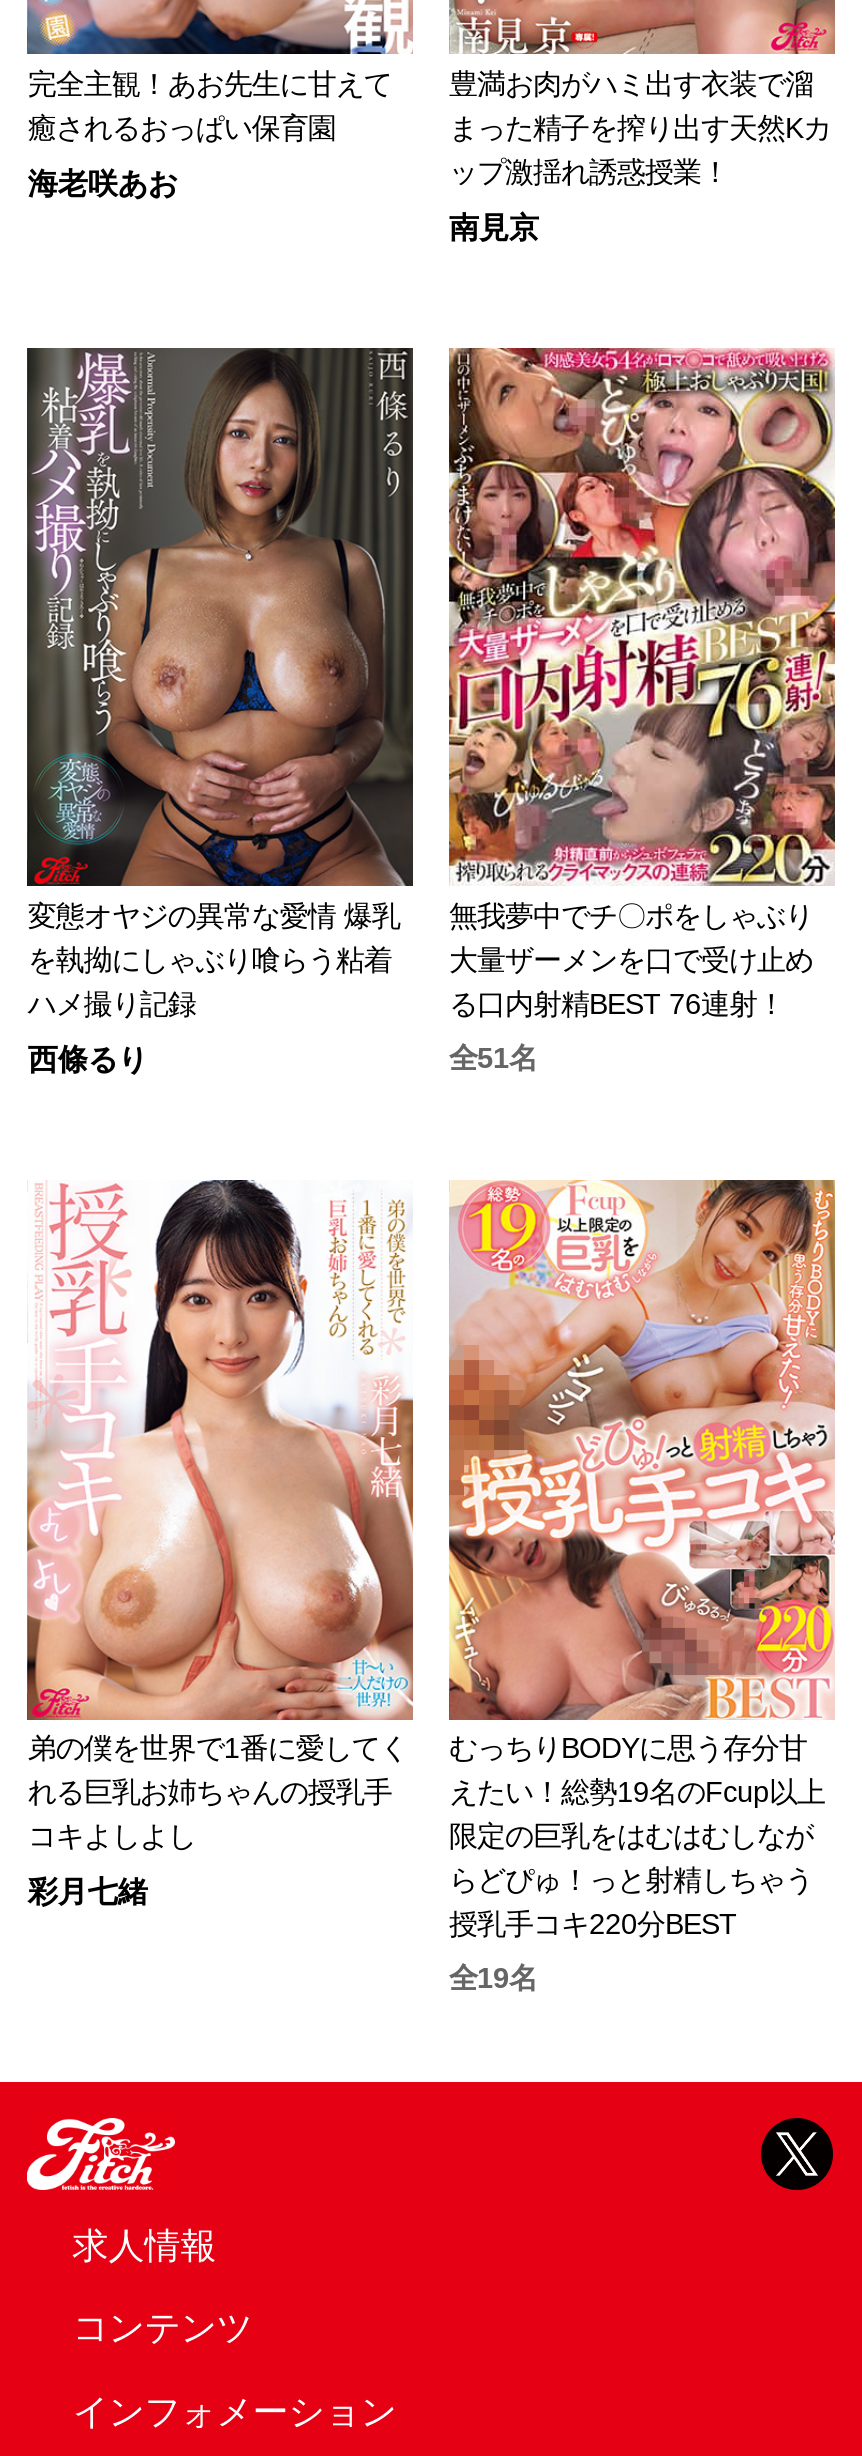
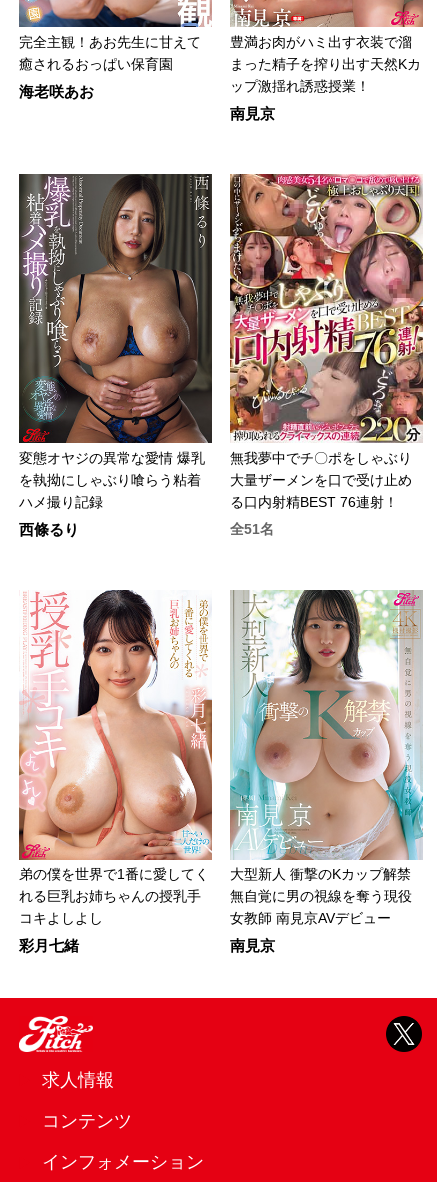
[447,1178,835,1940] [image] | むっちりBODYに思う存分甘 | えたい！総勢19名のFcup以上 | 限定の巨乳をはむはむしなが | らどぴゅ！っと射精しちゃう | 授乳手コキ220分BEST -> [229,589,424,926] [image] | 大型新人 衝撃のKカップ解禁 | 無自覚に男の視線を奪う現役 | 女教師 南見京AVデビュー
[449,1962,537,1994] 全19名 -> [230,937,275,954] 南見京

